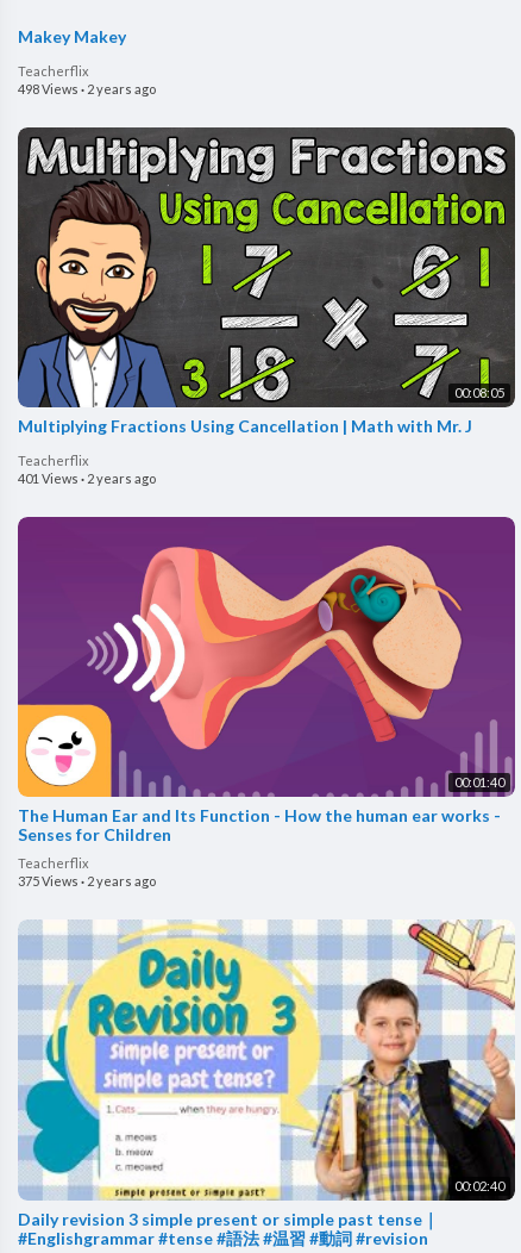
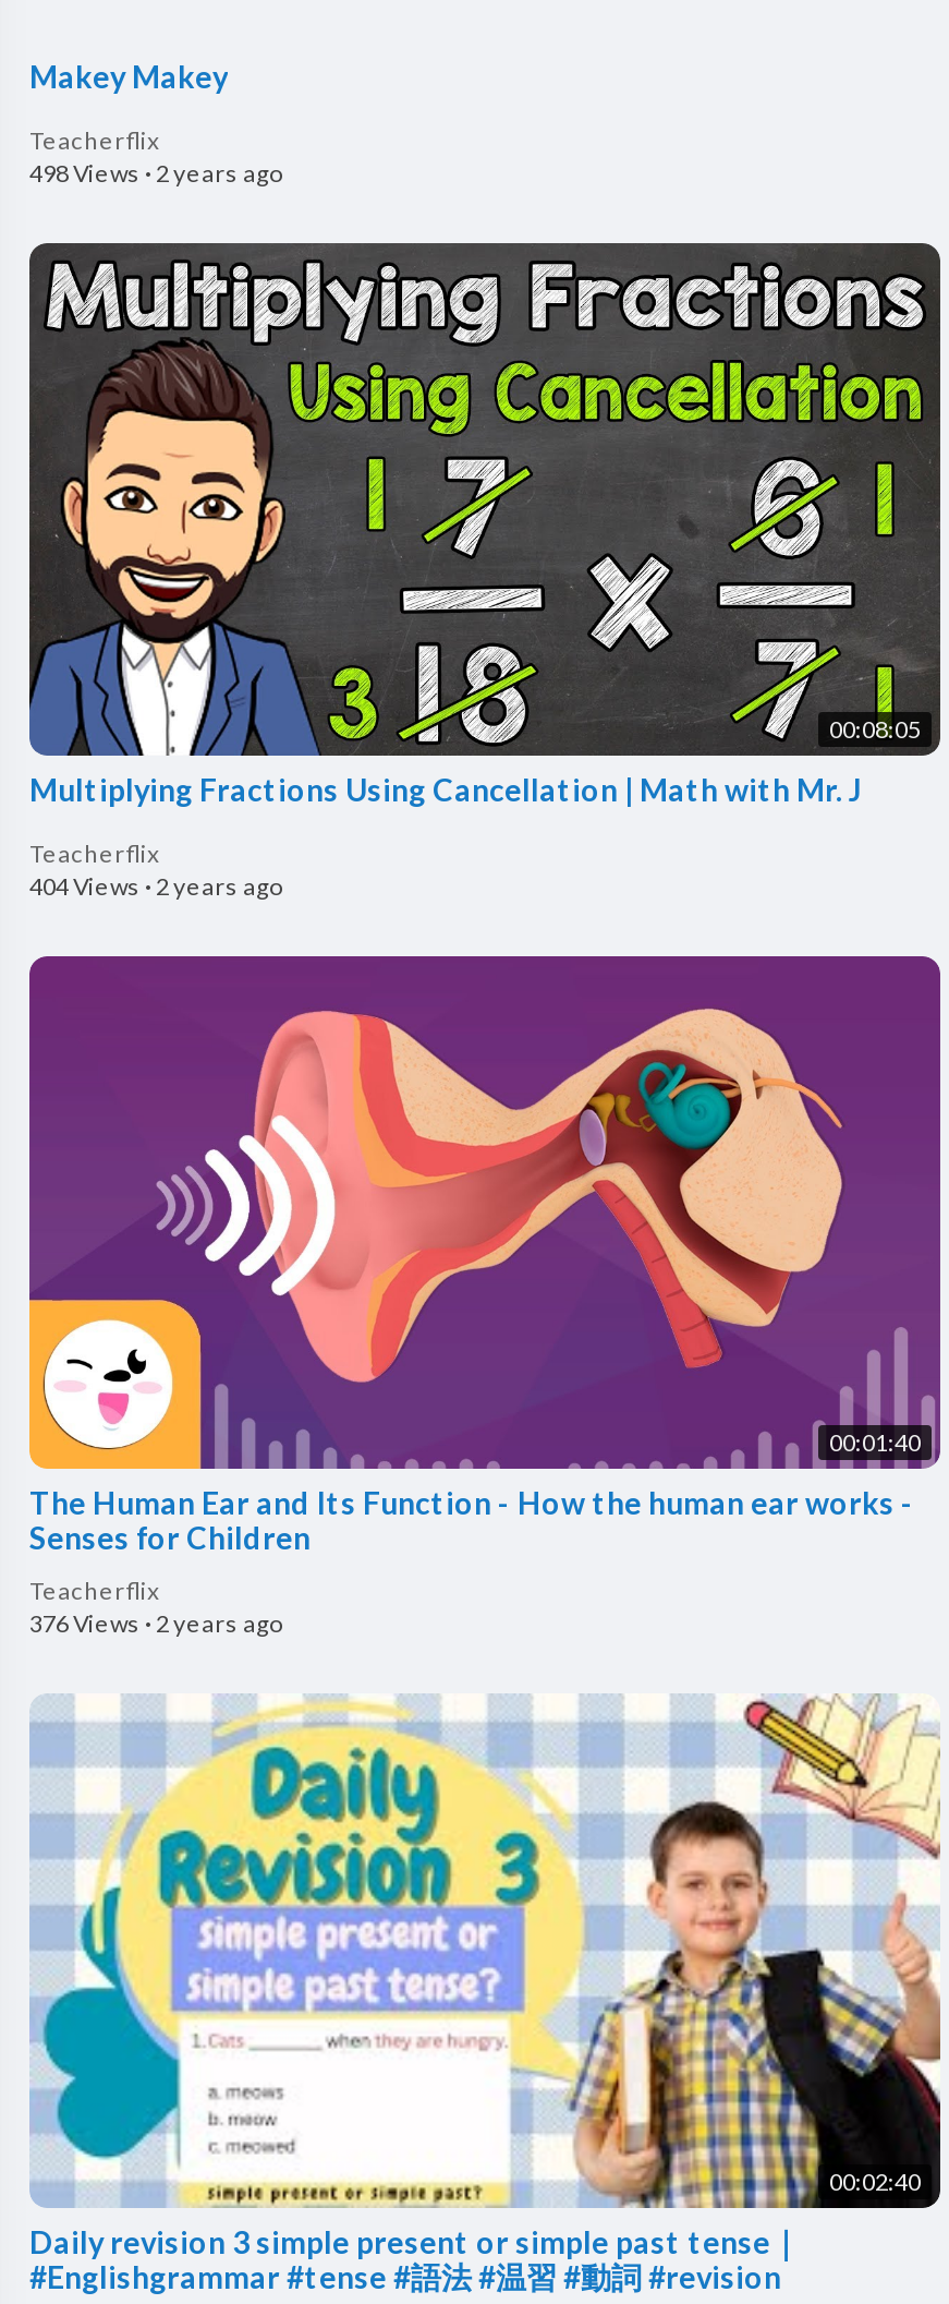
[18,471,156,486] 401 Views · 2 years ago -> [29,872,282,900] 404 Views · 2 years ago
[18,874,156,889] 375 Views · 2 years ago -> [29,1609,282,1638] 376 Views · 2 years ago

